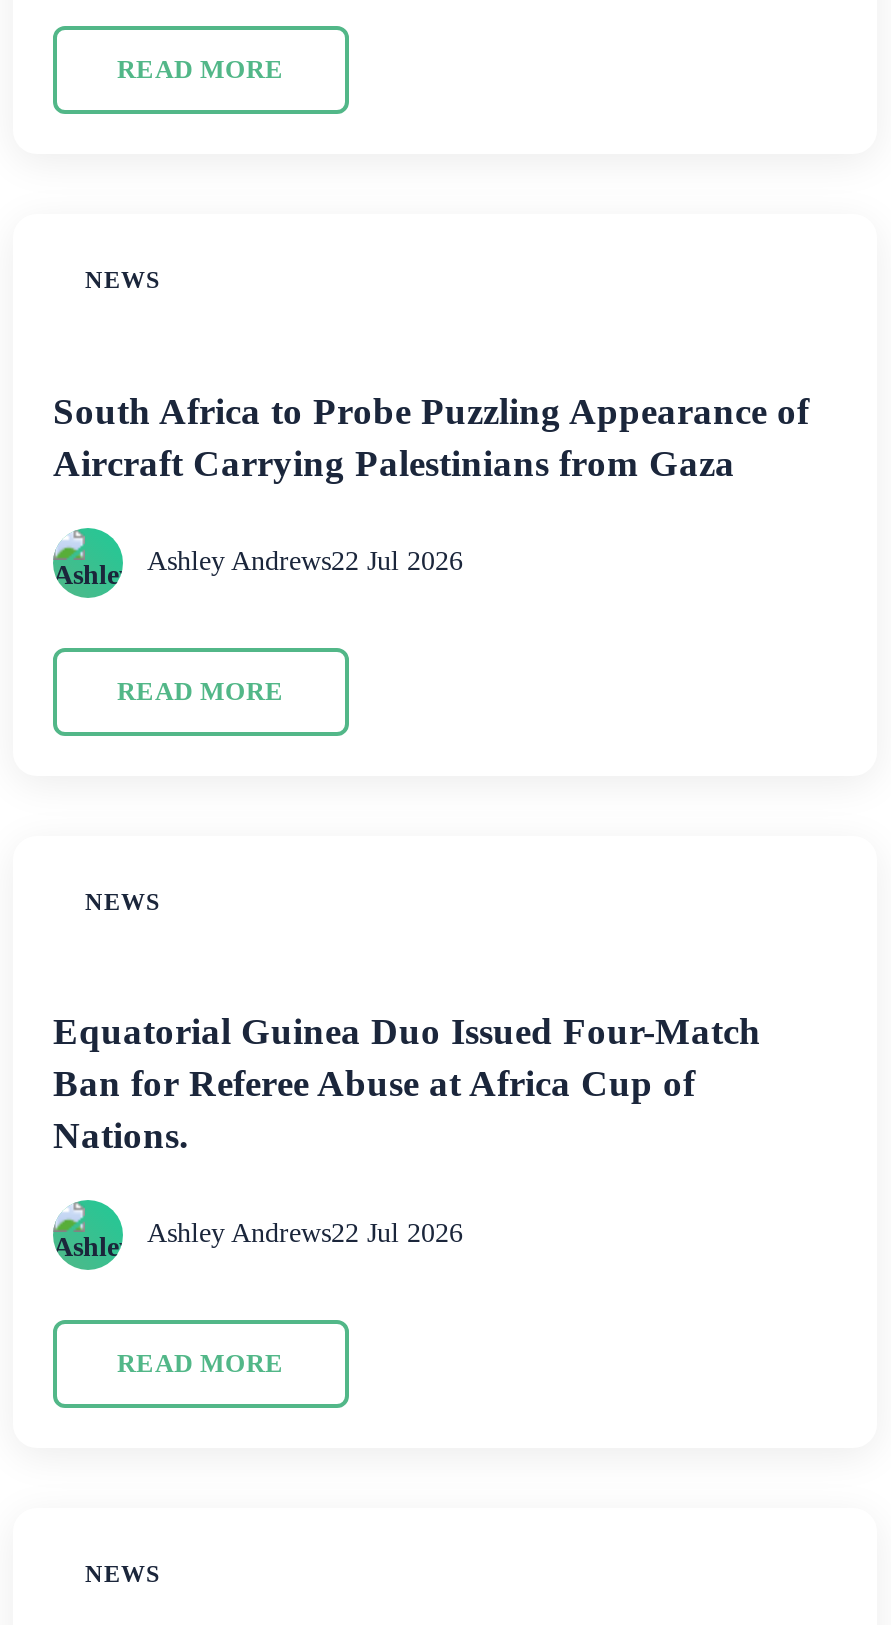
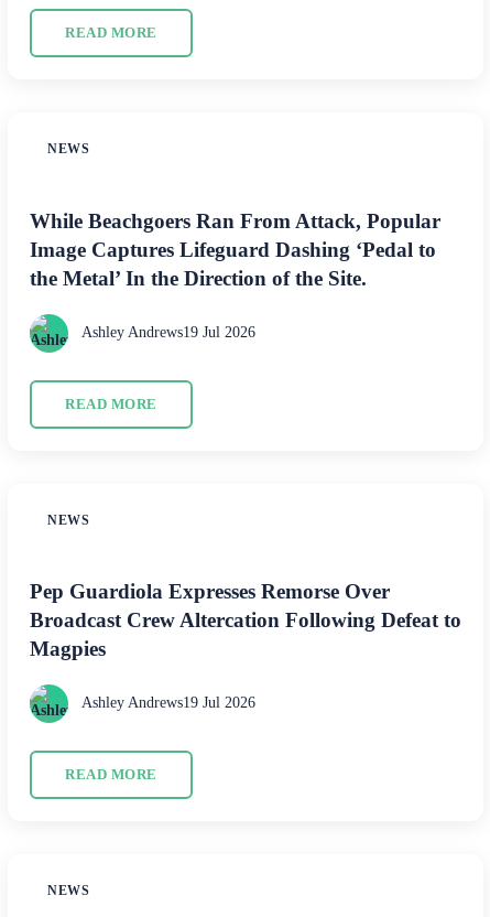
[53,390,809,484] South Africa to Probe Puzzling Appearance of | Aircraft Carrying Palestinians from Gaza -> [30,209,440,290] While Beachgoers Ran From Attack, Popular | Image Captures Lifeguard Dashing ‘Pedal to | the Metal’ In the Direction of the Site.
[147,546,463,576] Ashley Andrews22 Jul 2026 -> [81,324,255,341] Ashley Andrews19 Jul 2026
[53,1010,761,1156] Equatorial Guinea Duo Issued Four-Match | Ban for Referee Abuse at Africa Cup of | Nations. -> [30,580,461,660] Pep Guardiola Expresses Remorse Over | Broadcast Crew Altercation Following Defeat to | Magpies
[147,1219,463,1249] Ashley Andrews22 Jul 2026 -> [81,695,255,711] Ashley Andrews19 Jul 2026

